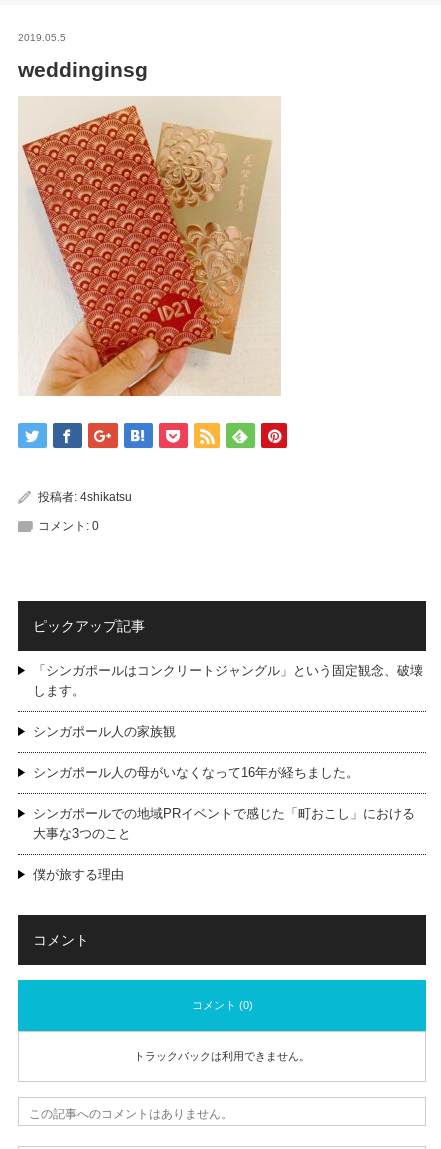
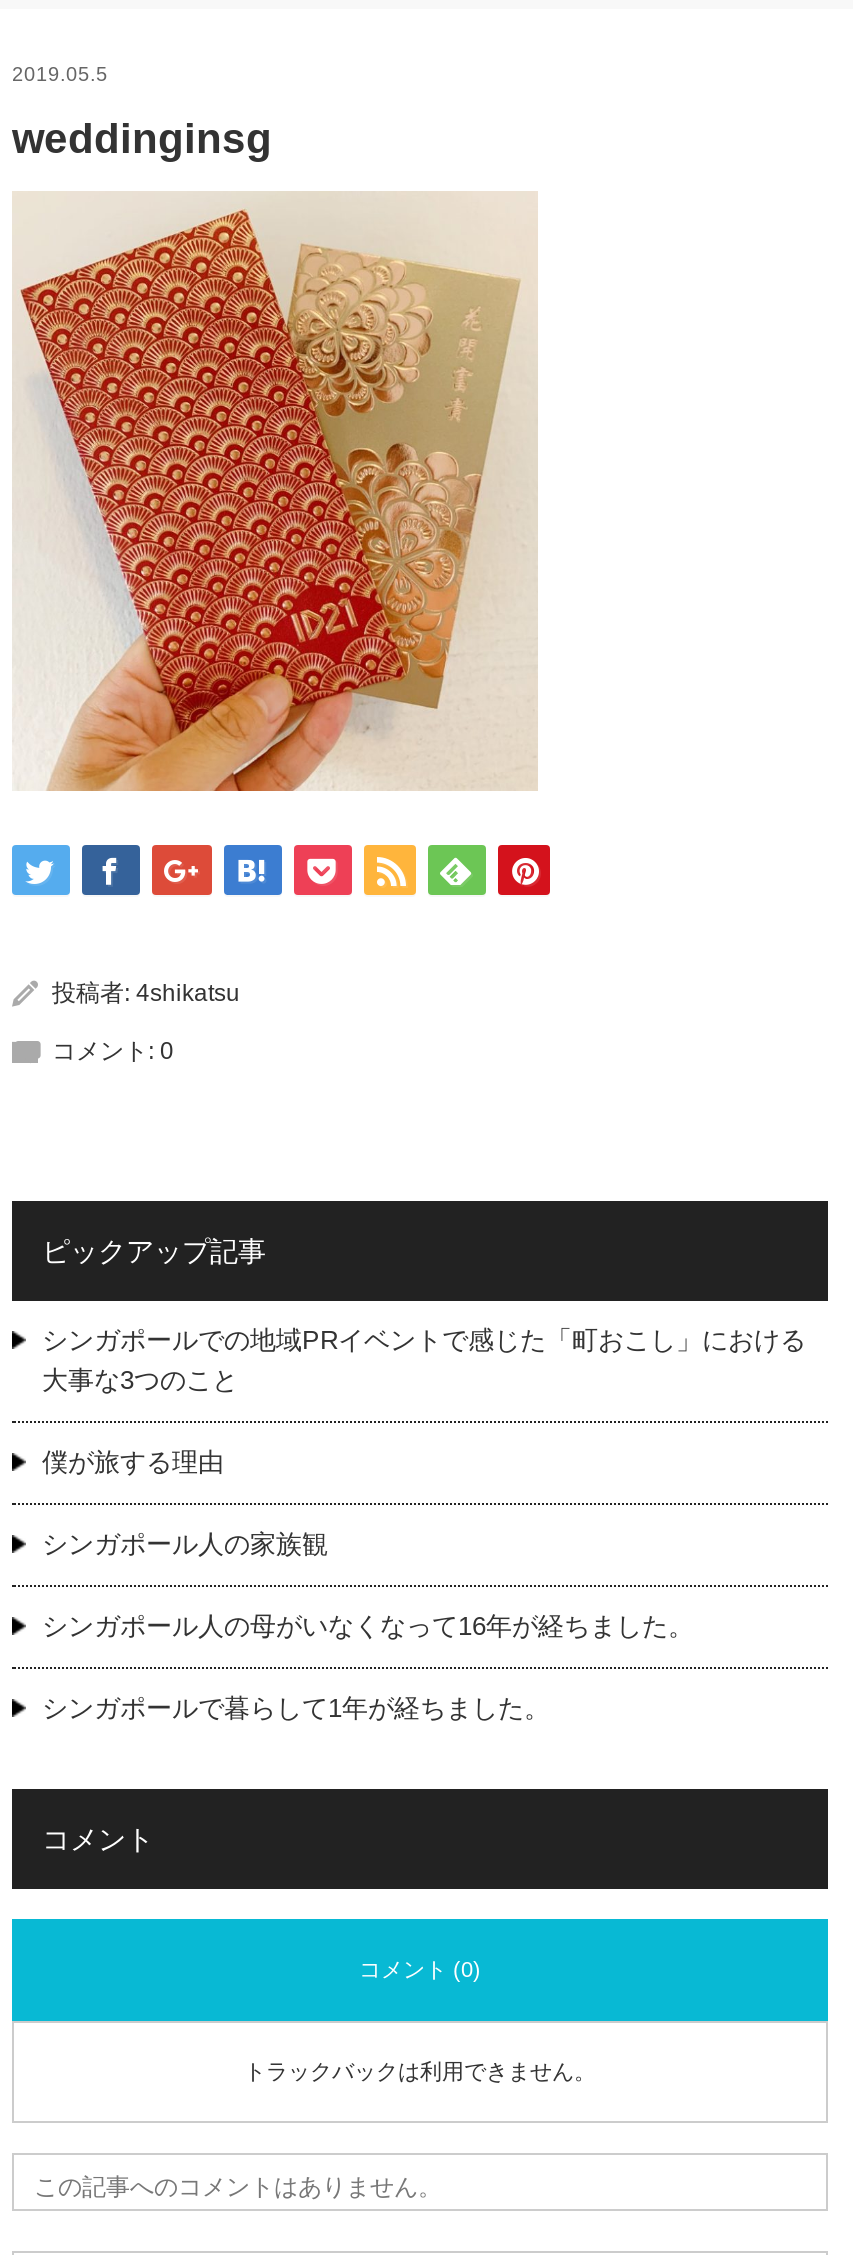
[33,663,423,698] 「シンガポールはコンクリートジャングル」という固定観念、破壊 | します。 -> none
moved [33,724,359,780] -> [42,1529,694,1641]: シンガポール人の家族観 | シンガポール人の母がいなくなって16年が経ちました。
moved [33,806,415,882] -> [42,1325,806,1477]: シンガポールでの地域PRイベントで感じた「町おこし」における | 大事な3つのこと | 僕が旅する理由
none -> [42,1693,550,1723] シンガポールで暮らして1年が経ちました。

